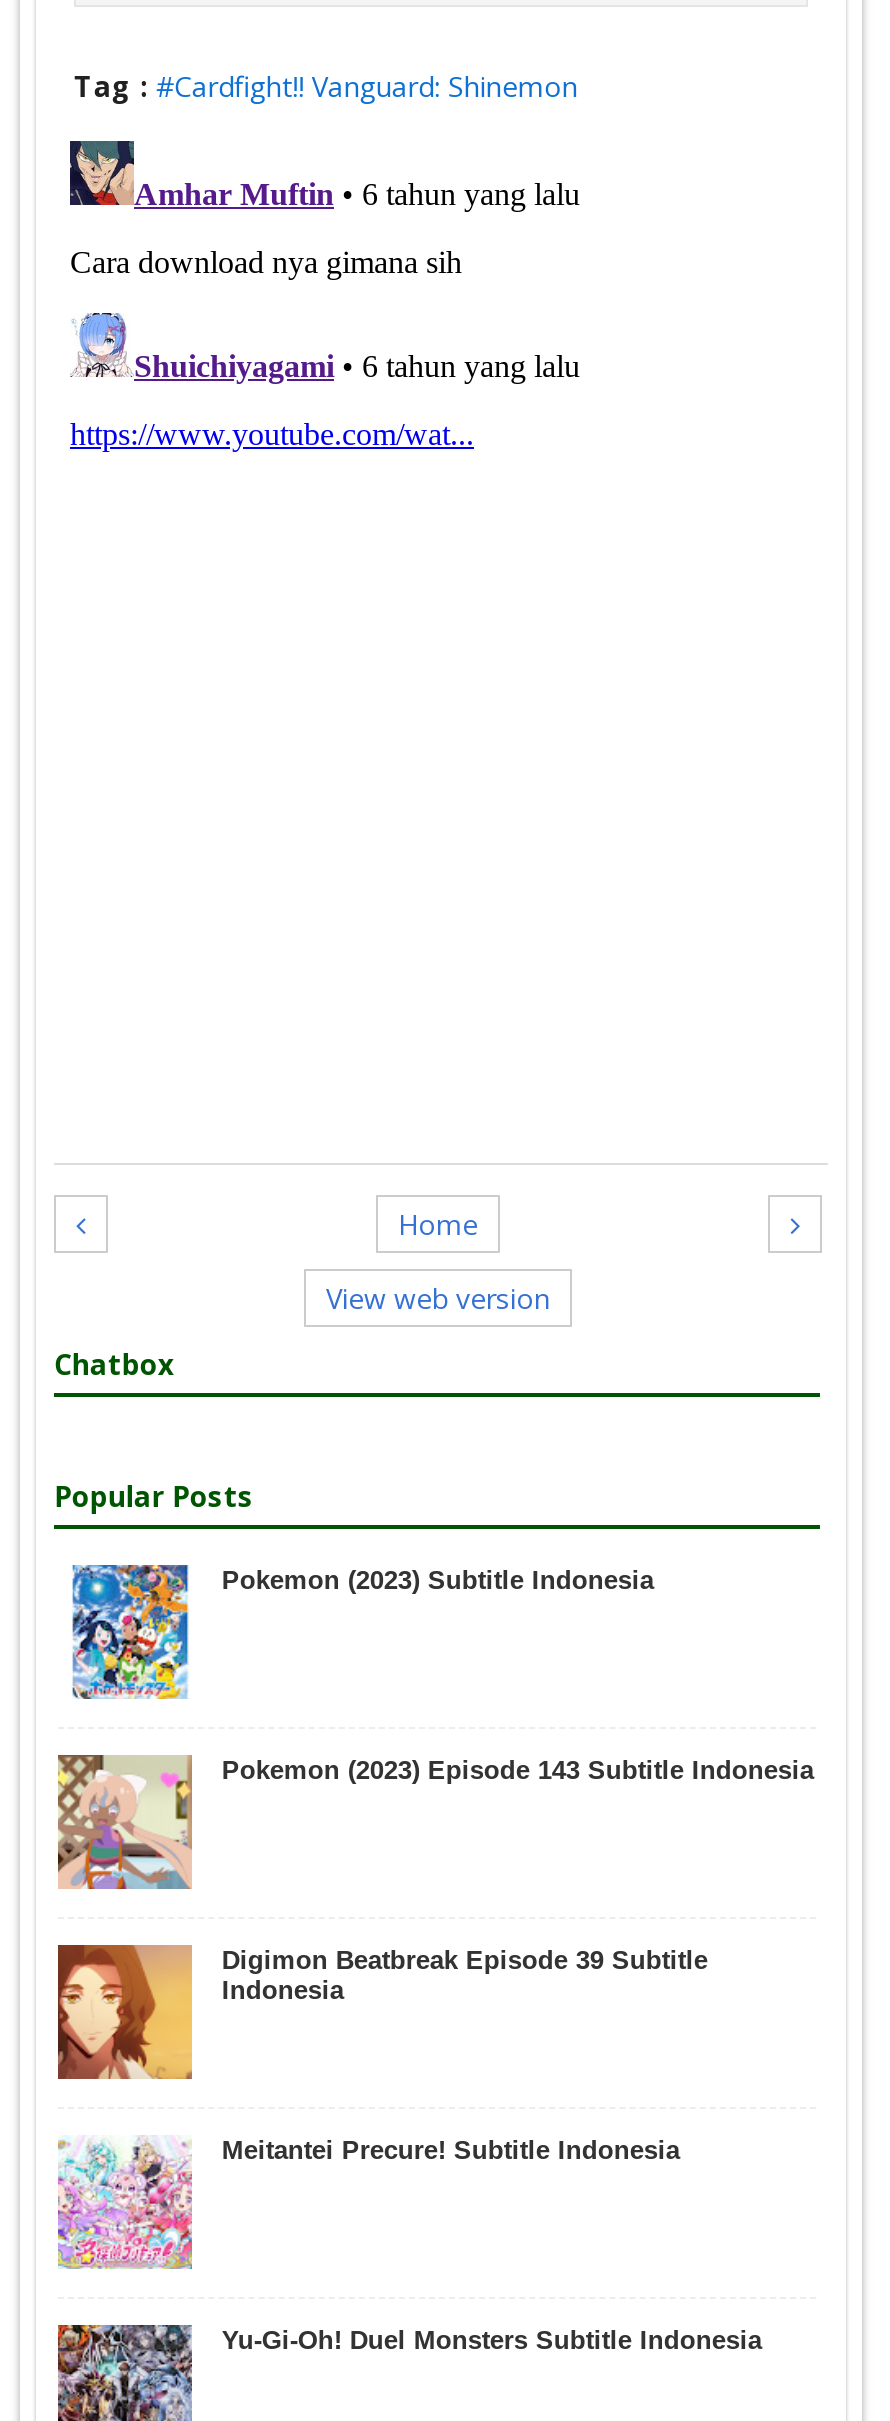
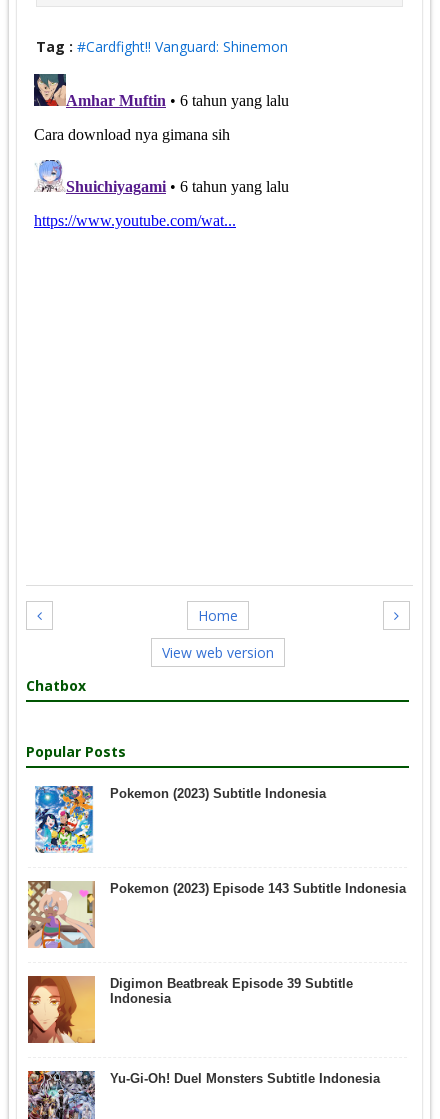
[56,2135,680,2271] [image] | Meitantei Precure! Subtitle Indonesia -> none

